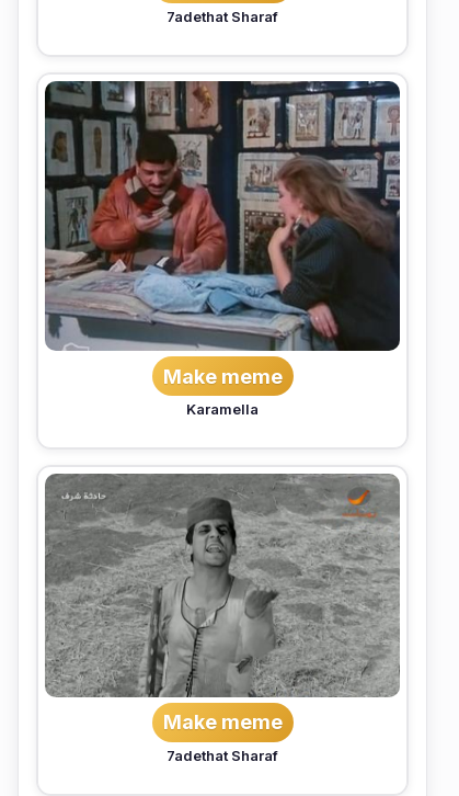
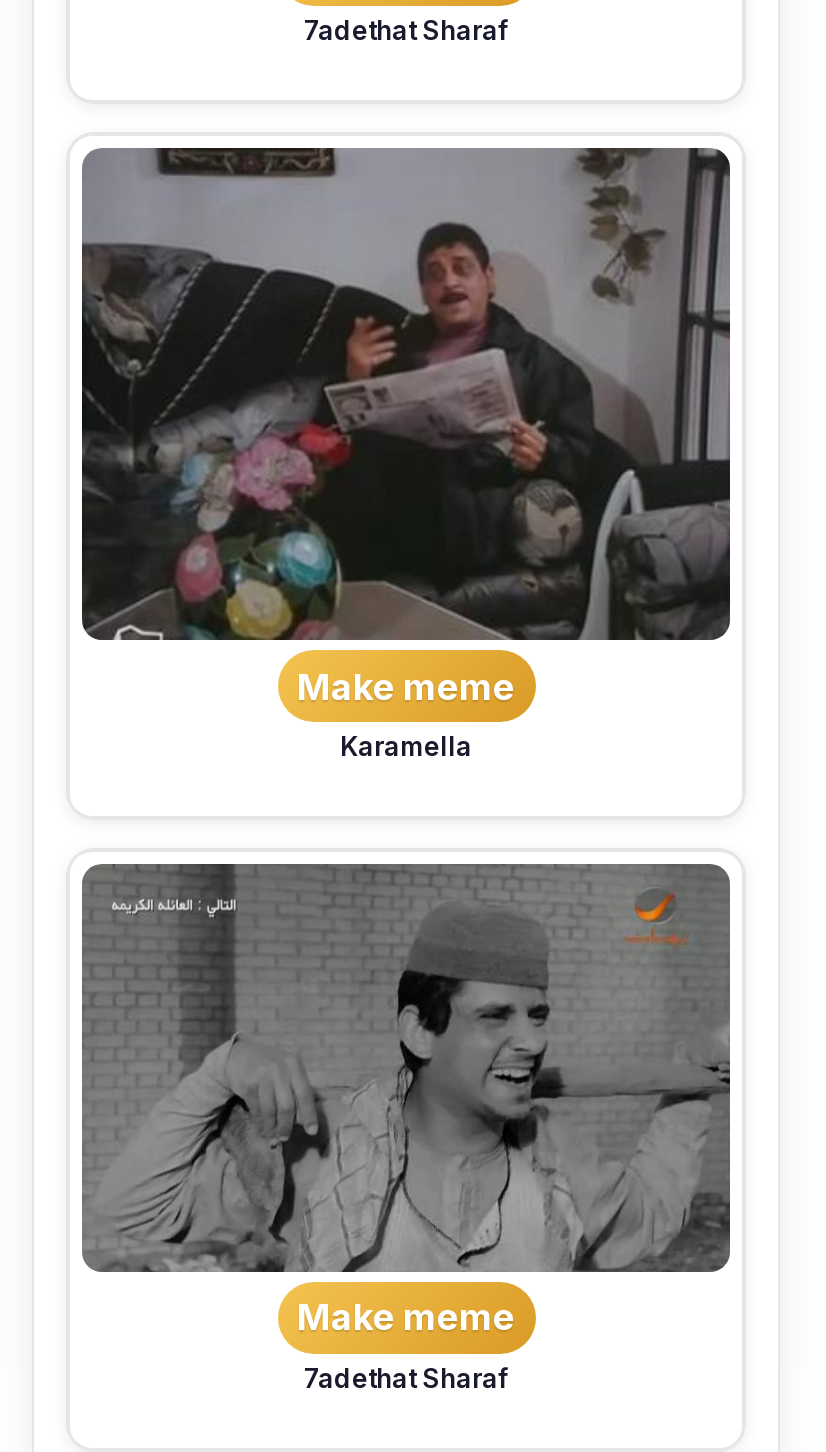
[44,80,400,351] [image] -> [80,148,730,640] [image]
[47,474,400,697] [image] -> [84,866,730,1272] [image]

